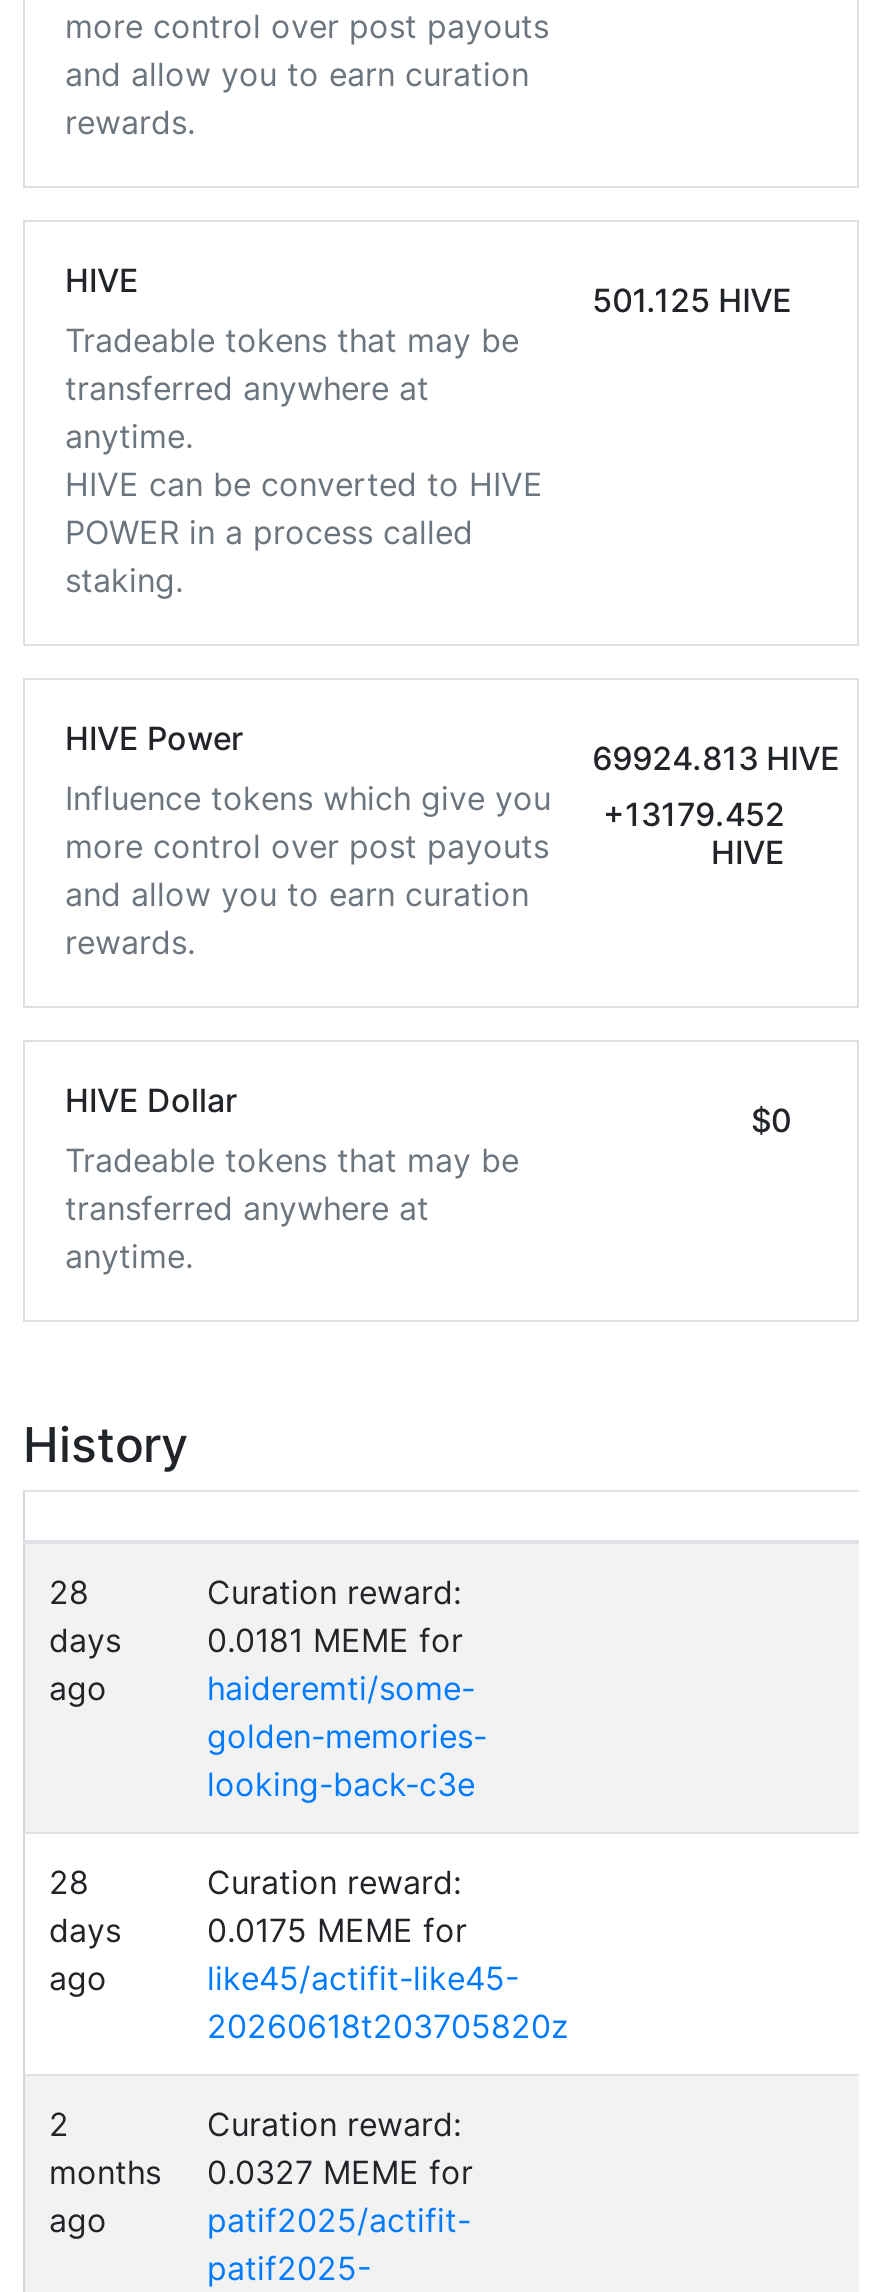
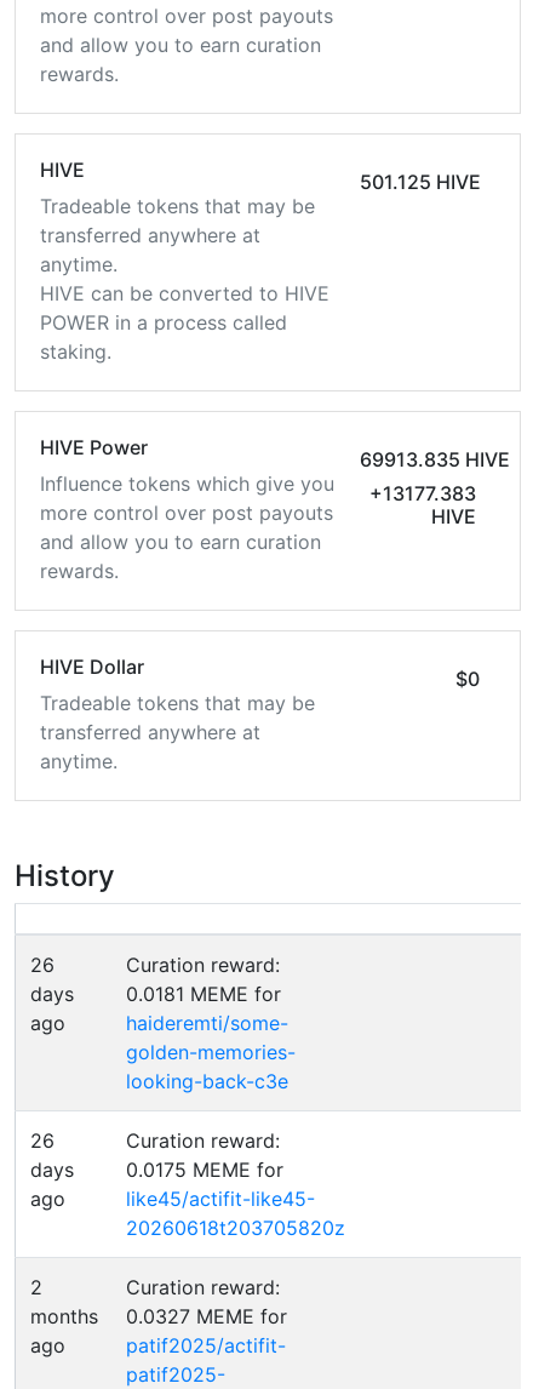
[592,738,840,778] 69924.813 HIVE -> [359,447,510,471] 69913.835 HIVE
[65,778,785,834] Influence tokens which give you +13179.452 -> [40,471,476,505] Influence tokens which give you +13177.383
[49,1572,89,1612] 28 -> [30,953,55,977] 26
[49,1862,89,1902] 28 -> [30,1128,55,1153] 26

